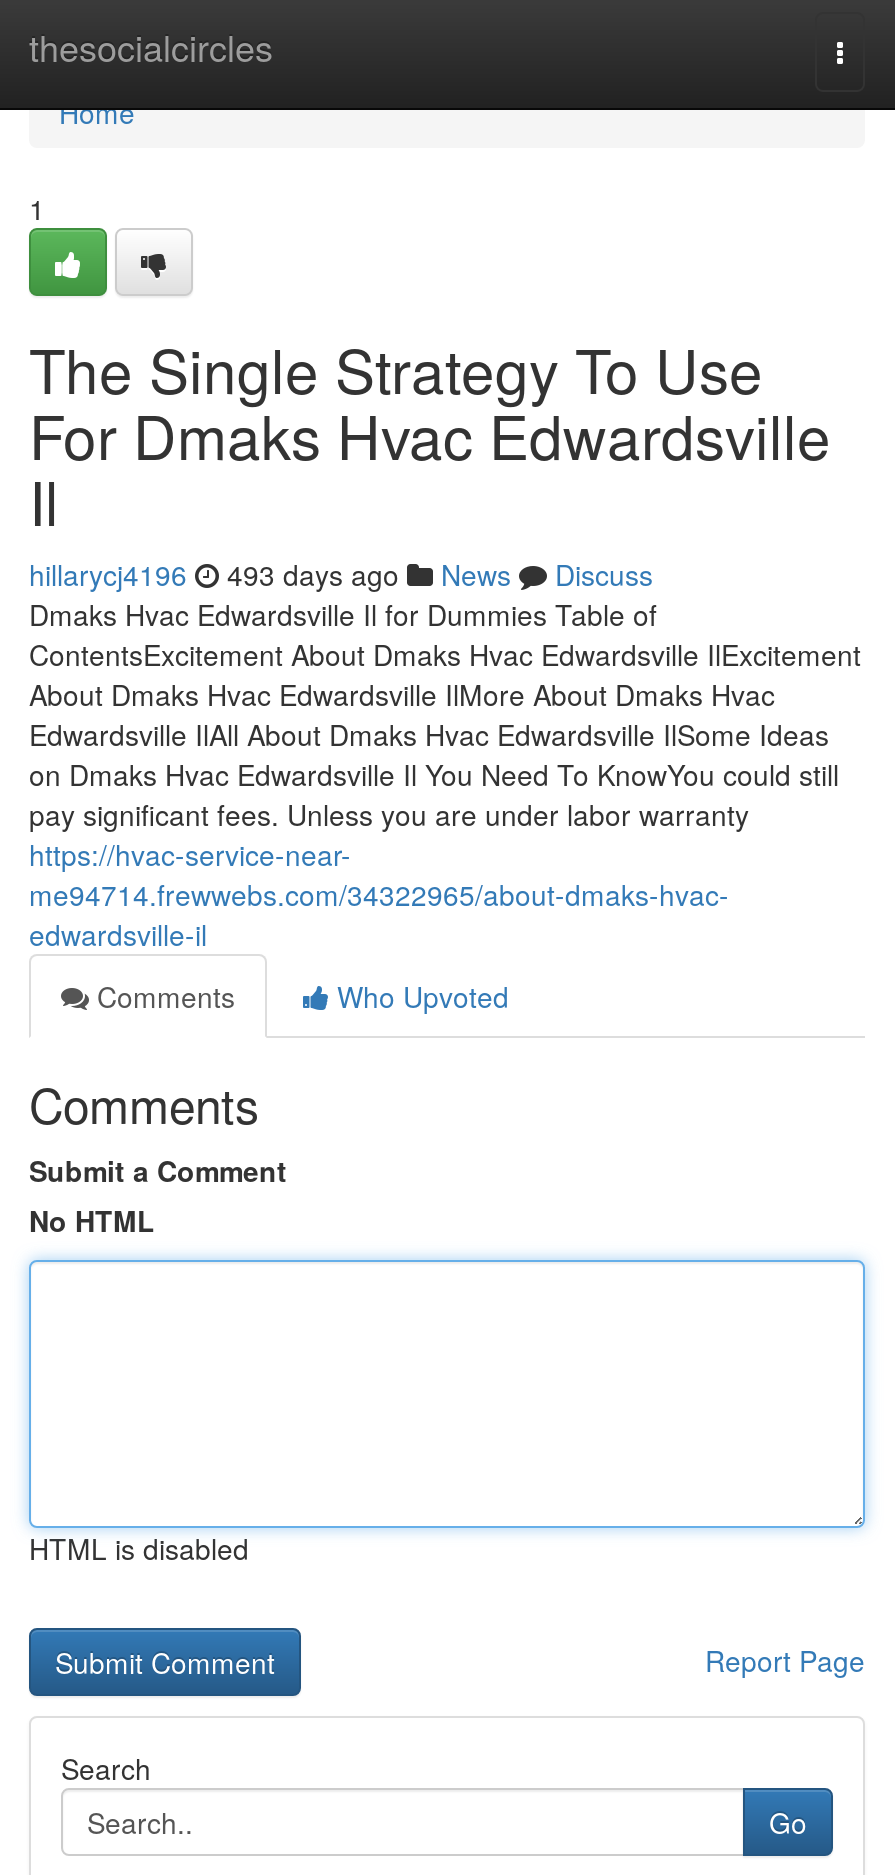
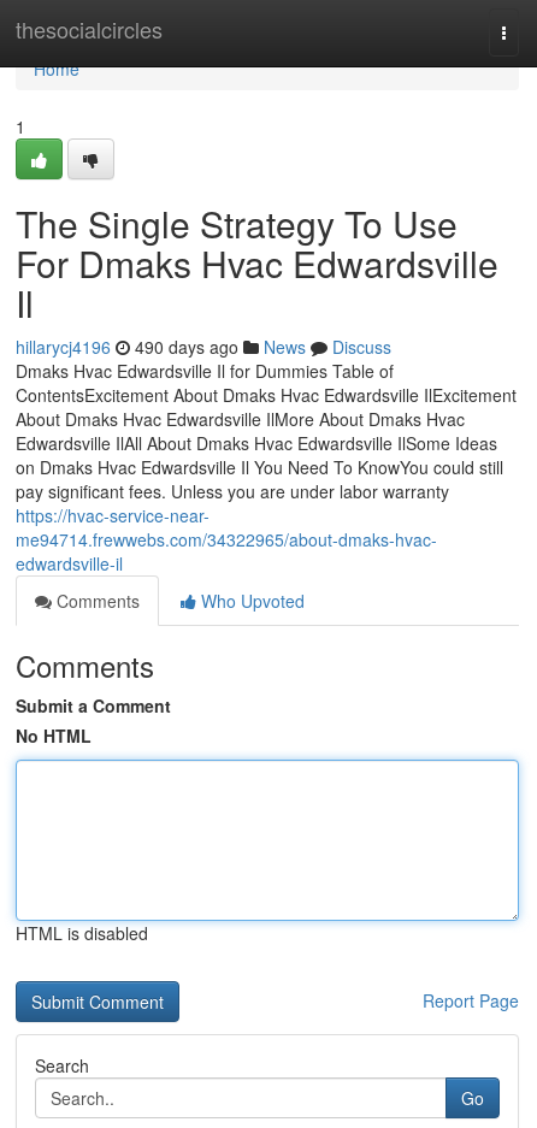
[29,554,653,594] hillarycj4196 493 days ago News Discuss -> [16,335,391,359] hillarycj4196 490 days ago News Discuss

